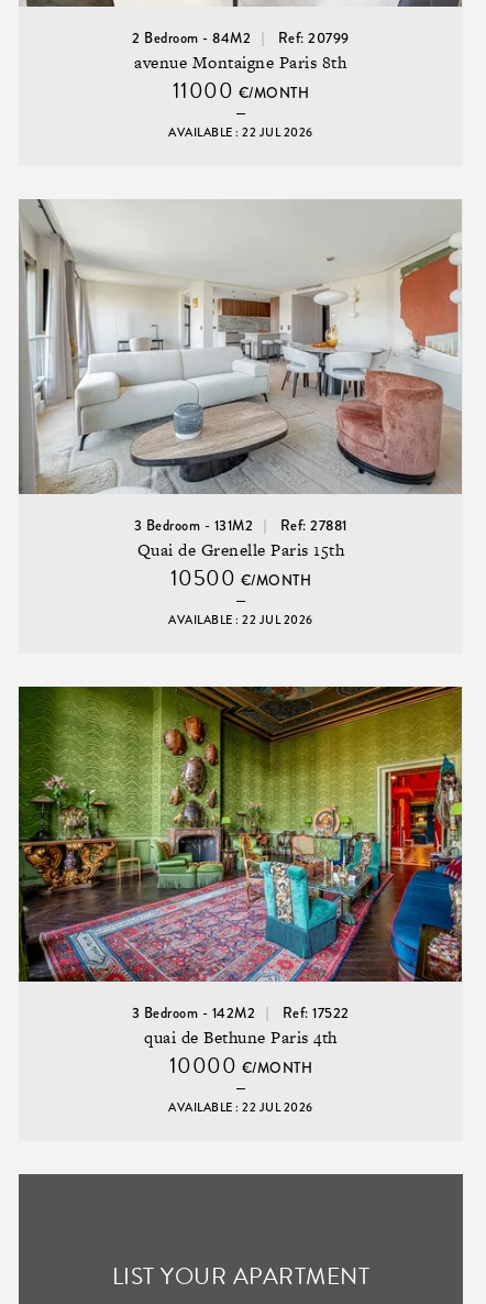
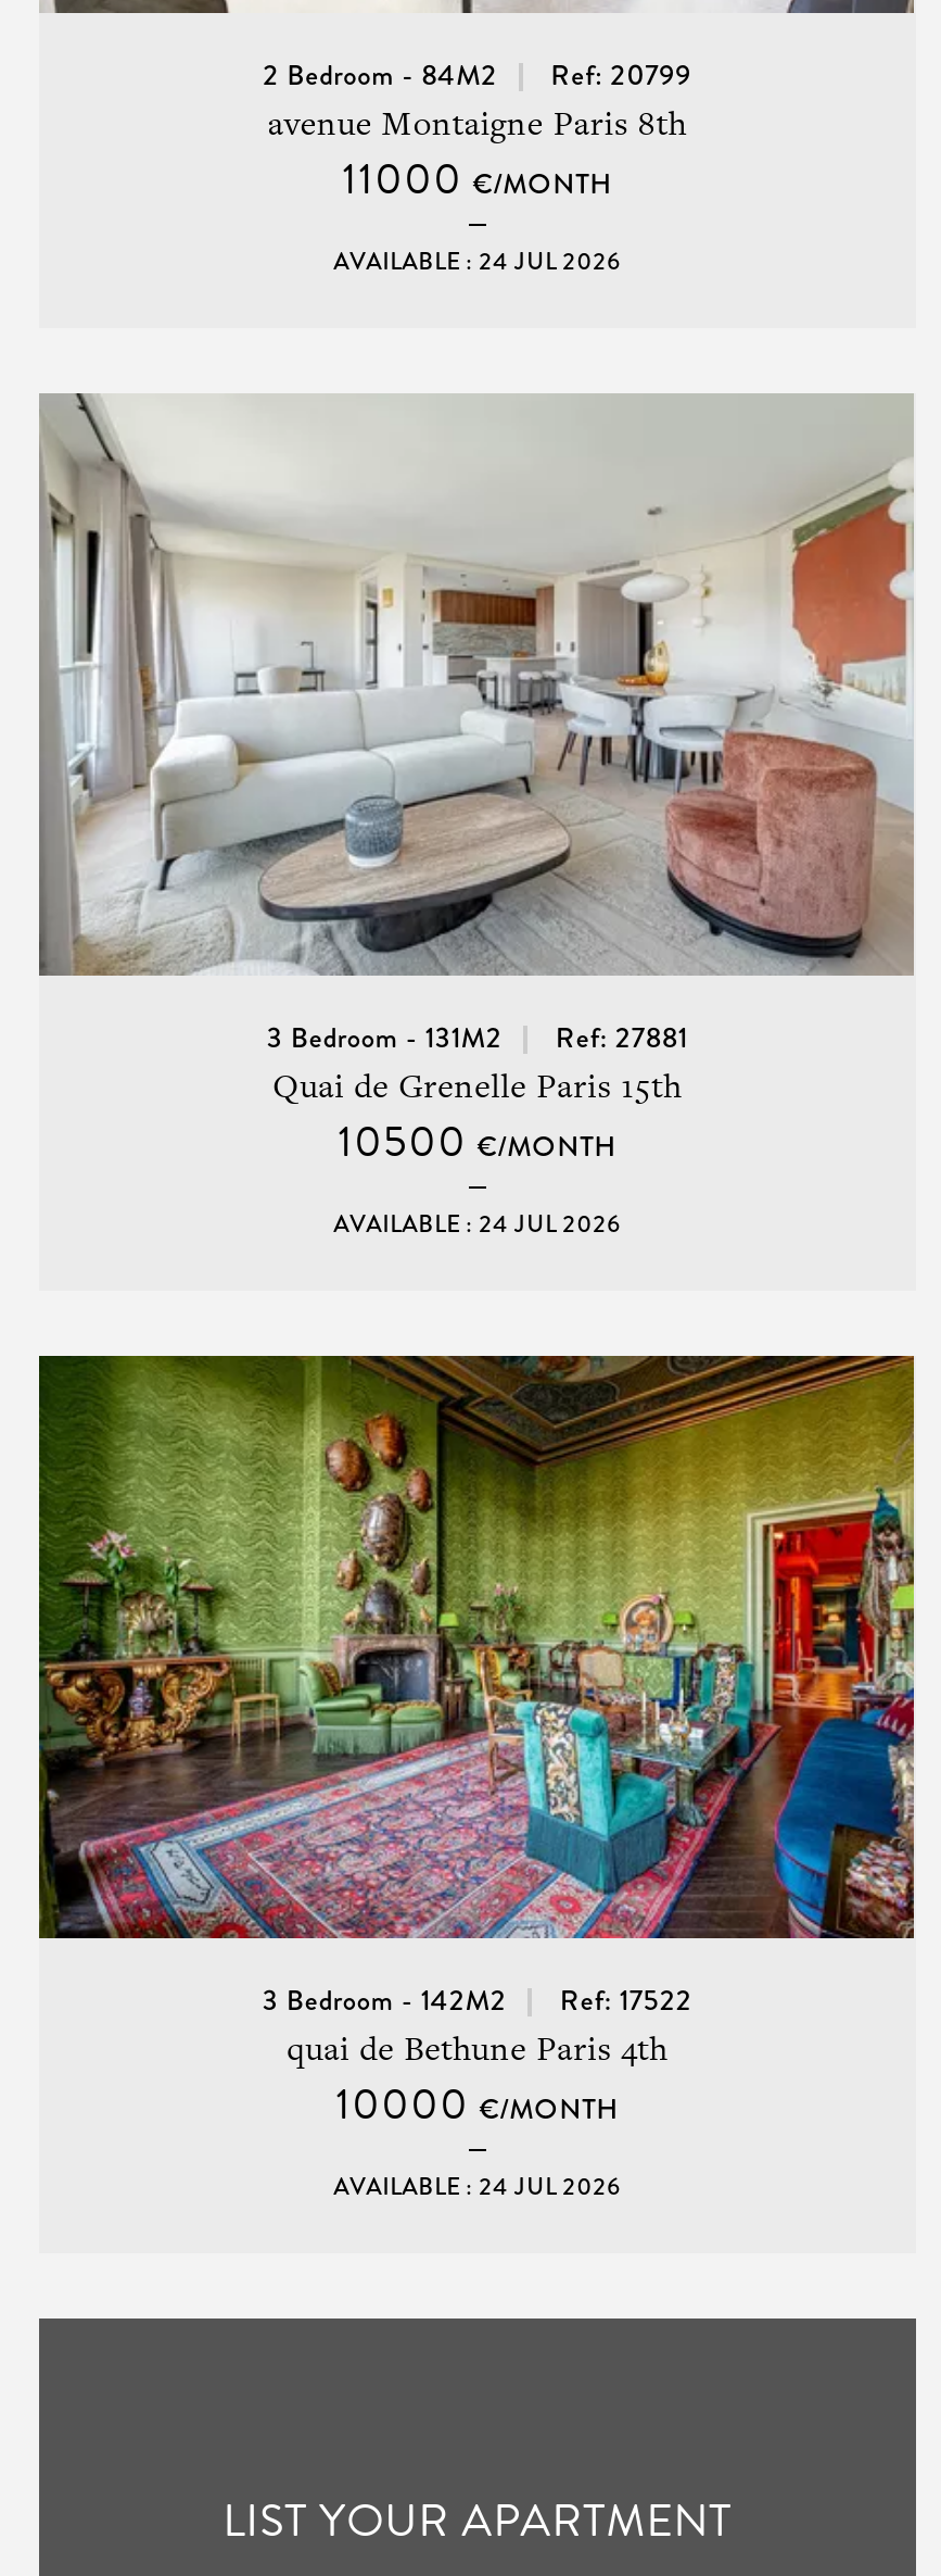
[168,124,313,140] AVAILABLE : 22 JUL 2026 -> [334,244,621,277] AVAILABLE : 24 JUL 2026
[168,611,313,628] AVAILABLE : 22 JUL 2026 -> [334,1207,621,1240] AVAILABLE : 24 JUL 2026
[168,1099,313,1115] AVAILABLE : 22 JUL 2026 -> [334,2170,621,2202] AVAILABLE : 24 JUL 2026

